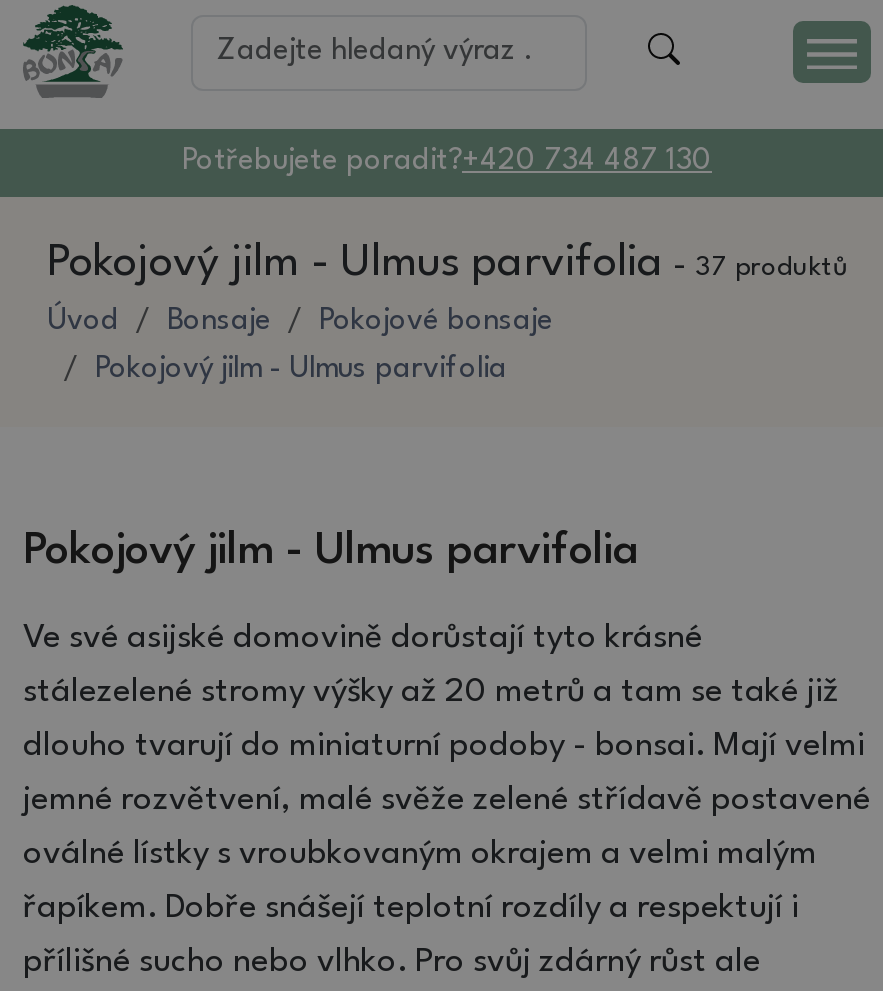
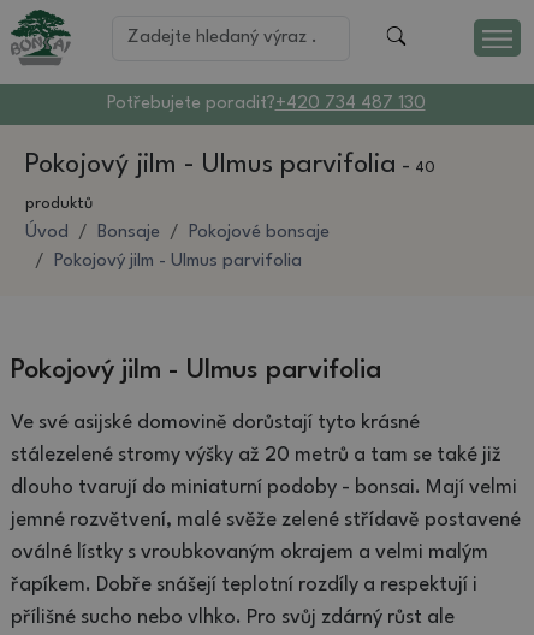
[47,242,847,286] Pokojový jilm - Ulmus parvifolia - 37 produktů -> [25,152,435,212] Pokojový jilm - Ulmus parvifolia - 40 | produktů

